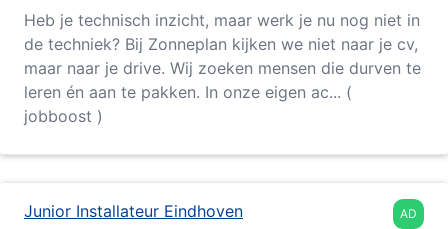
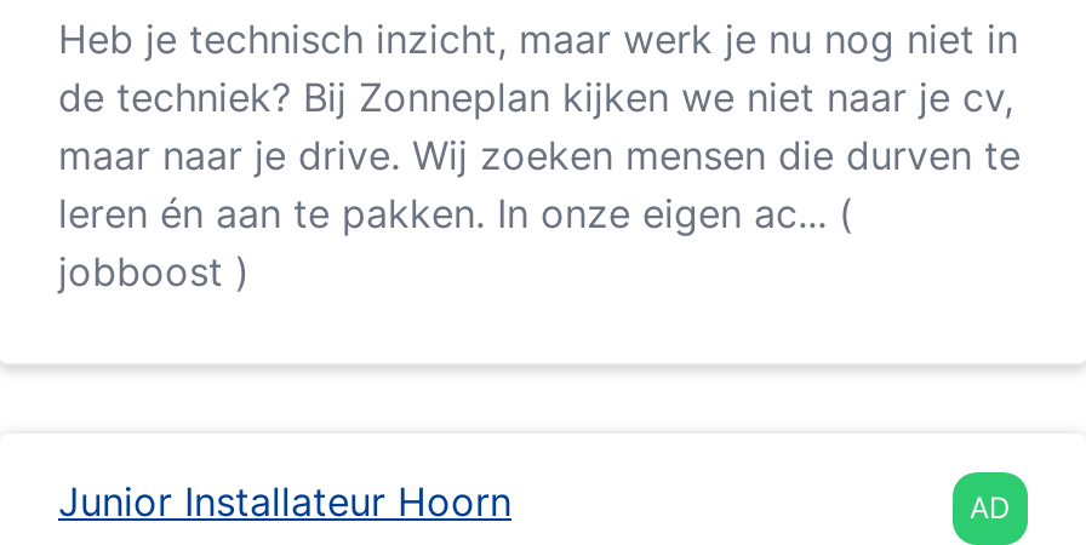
[24,201,243,221] Junior Installateur Eindhoven -> [58,477,511,526] Junior Installateur Hoorn

